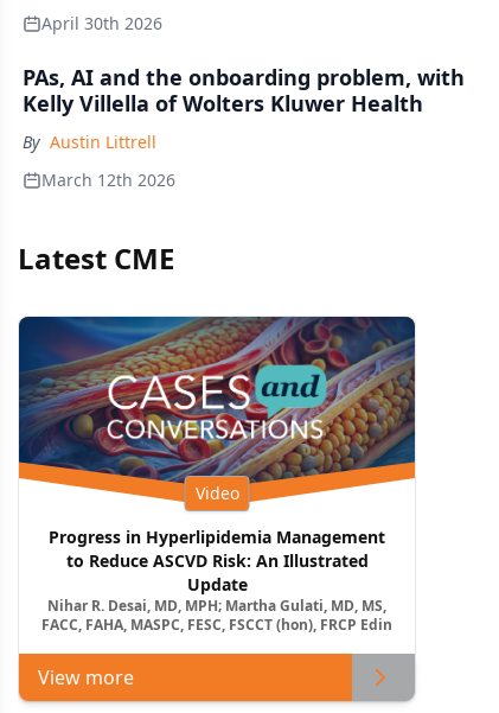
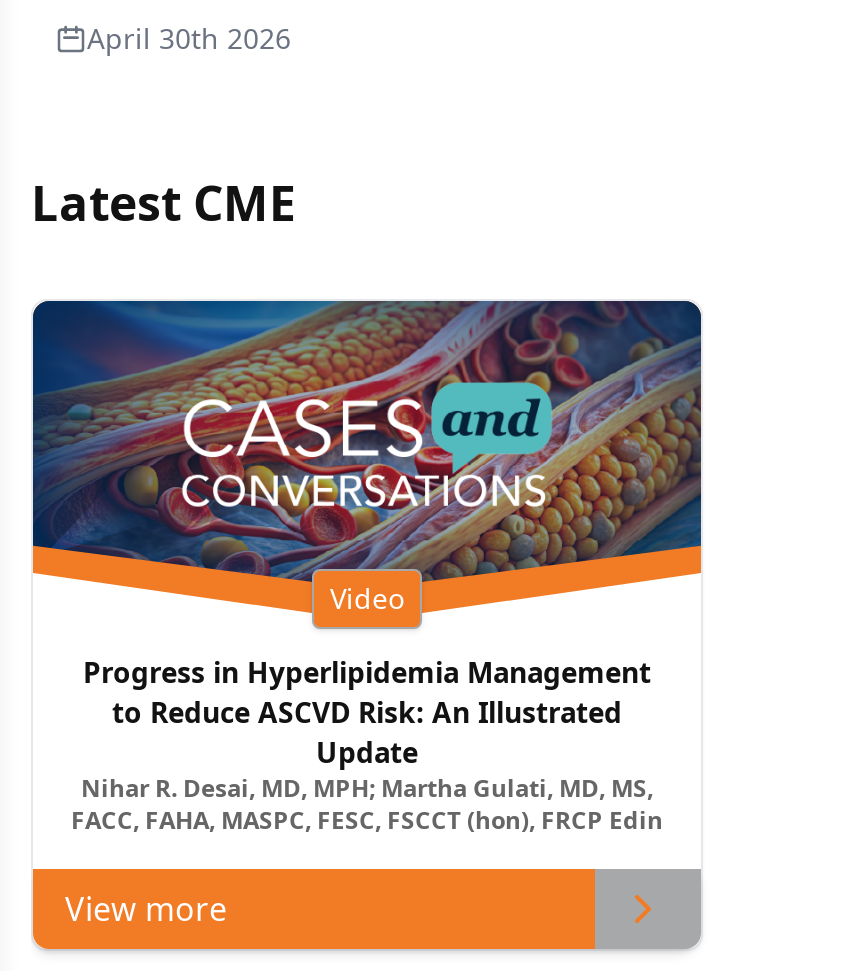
[23,63,465,191] PAs, AI and the onboarding problem, with | Kelly Villella of Wolters Kluwer Health | By Austin Littrell | March 12th 2026 -> none

